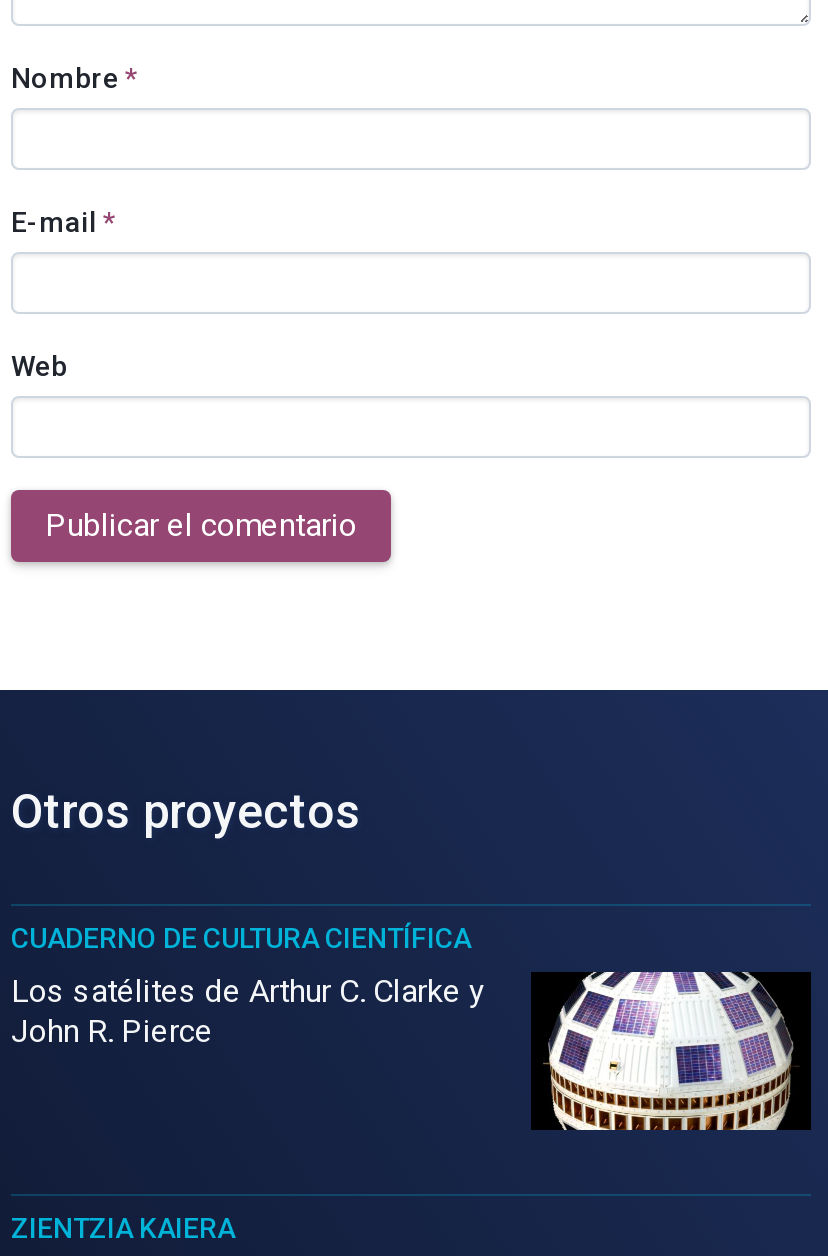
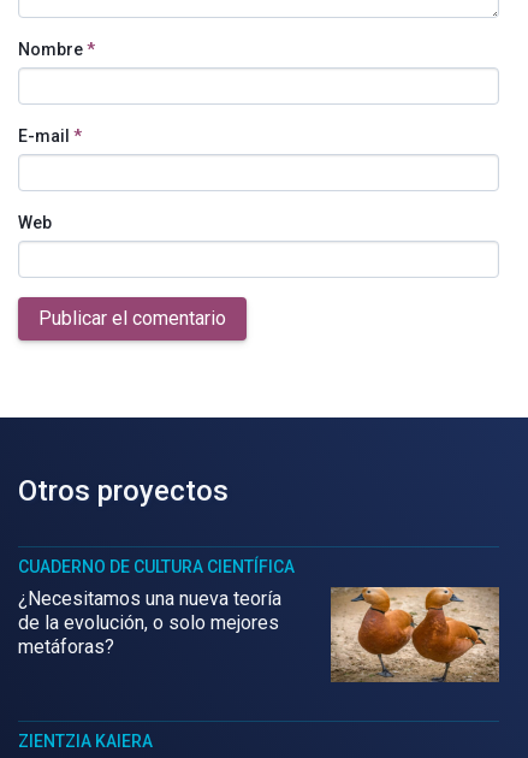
[11,970,811,1132] [image] | Los satélites de Arthur C. Clarke y | John R. Pierce -> [18,586,500,683] [image] | ¿Necesitamos una nueva teoría | de la evolución, o solo mejores | metáforas?

